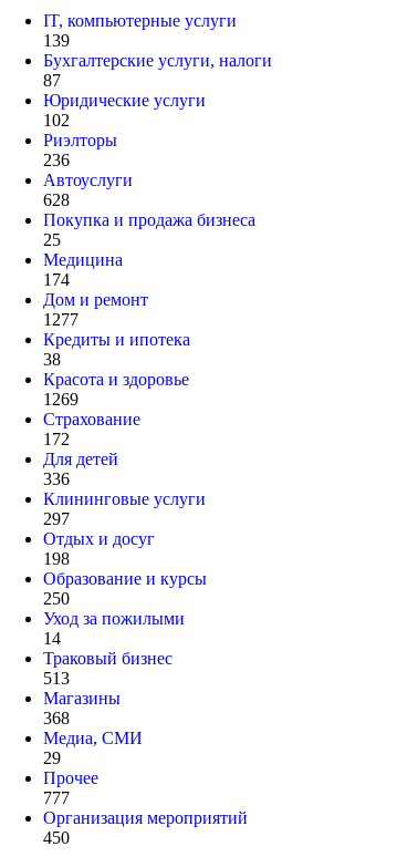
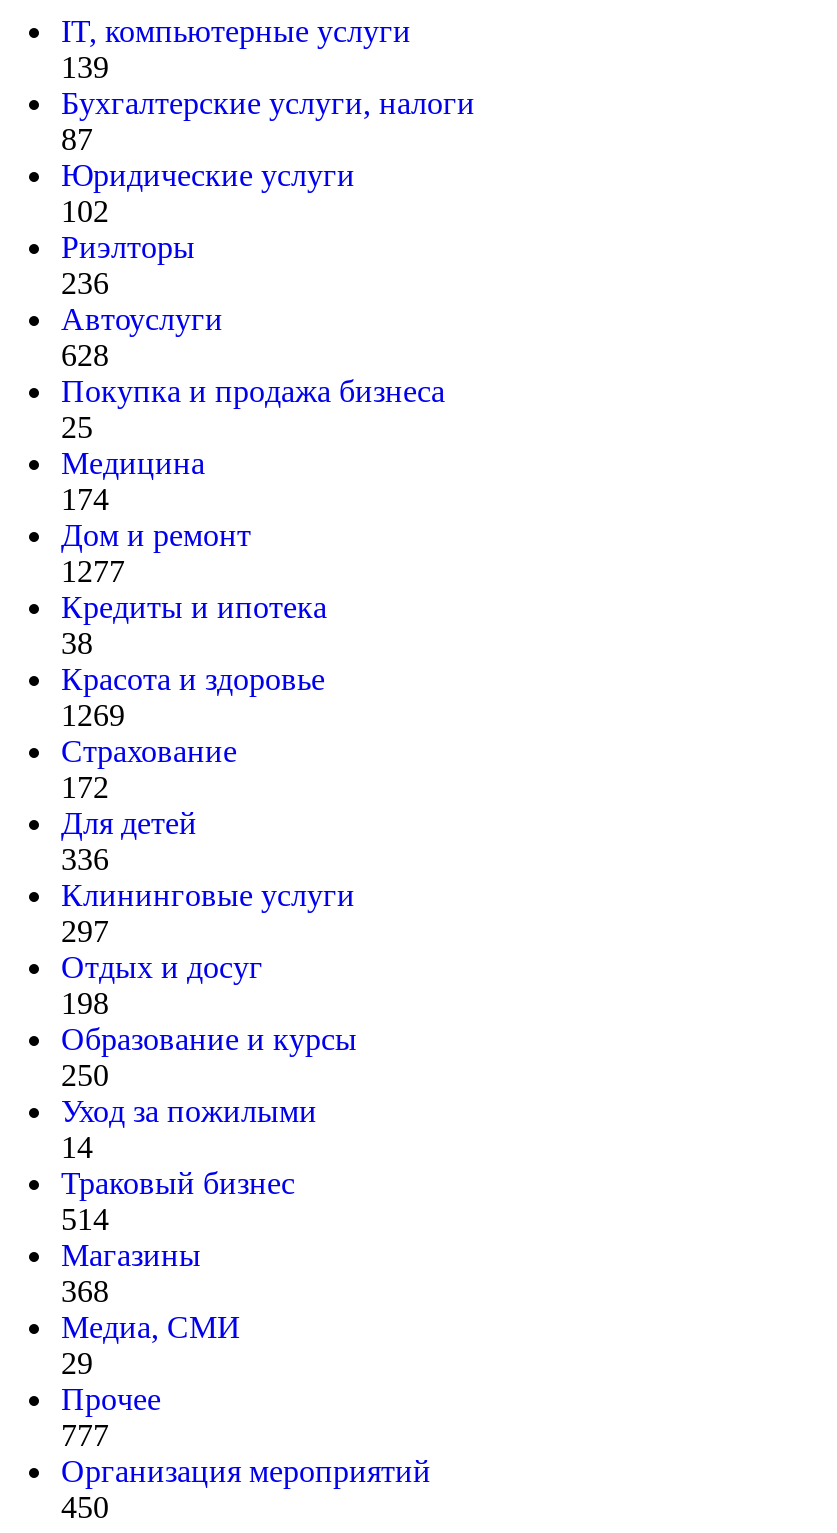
[43,669,70,687] 513 -> [61,1202,109,1236] 514

